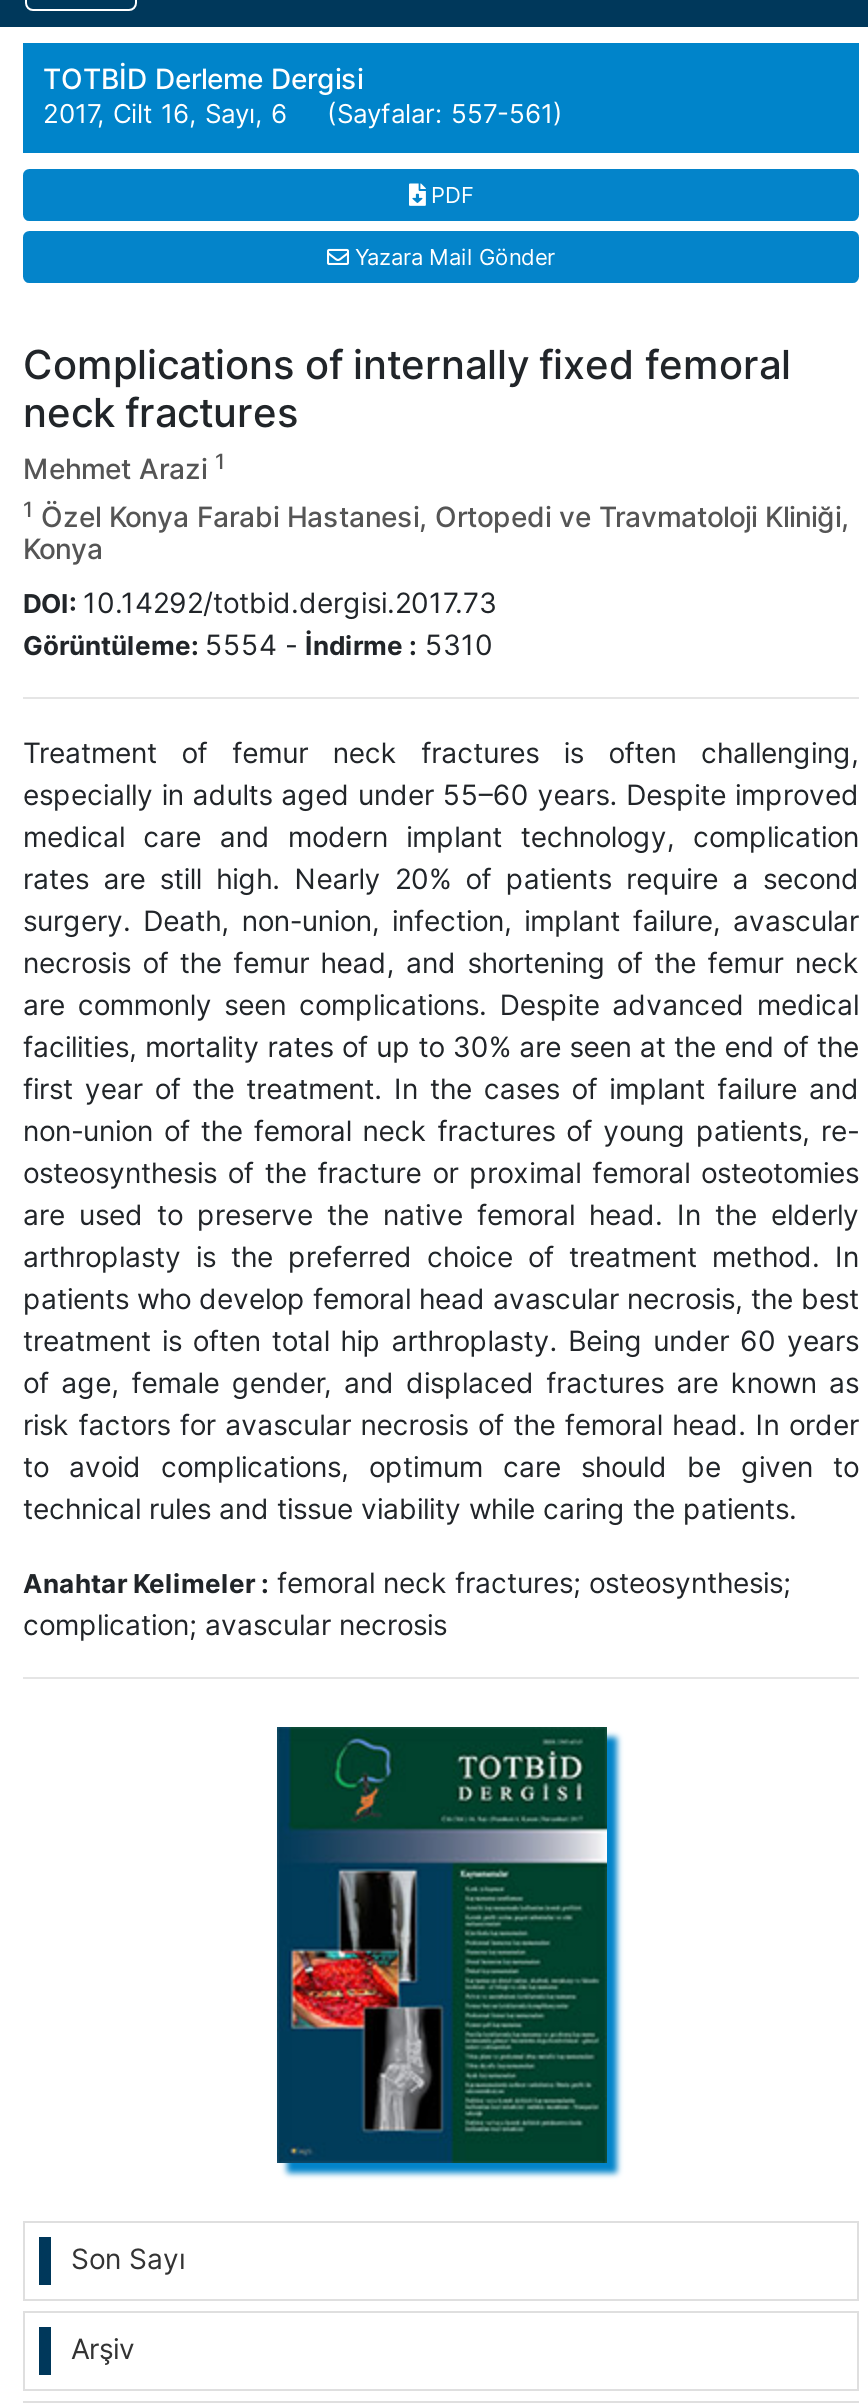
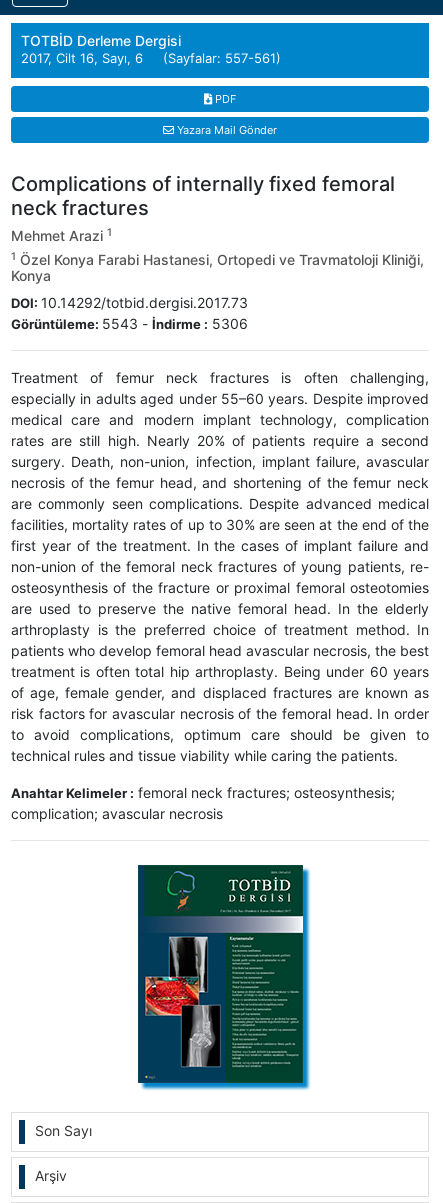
[23,627,493,661] Görüntüleme: 5554 - İndirme : 5310 -> [11,315,248,332] Görüntüleme: 5543 - İndirme : 5306

